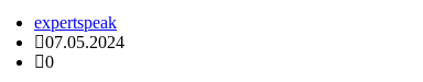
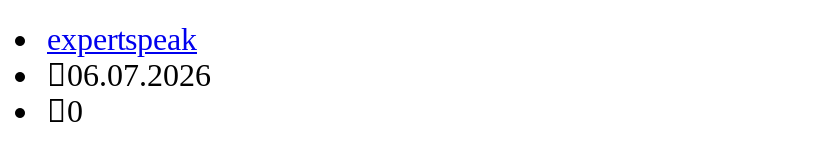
[45,33,124,52] 07.05.2024 -> [67,58,211,92] 06.07.2026

